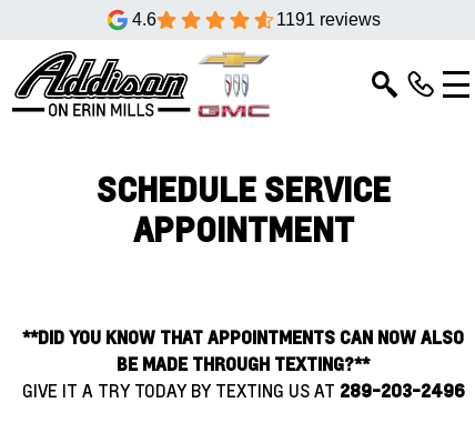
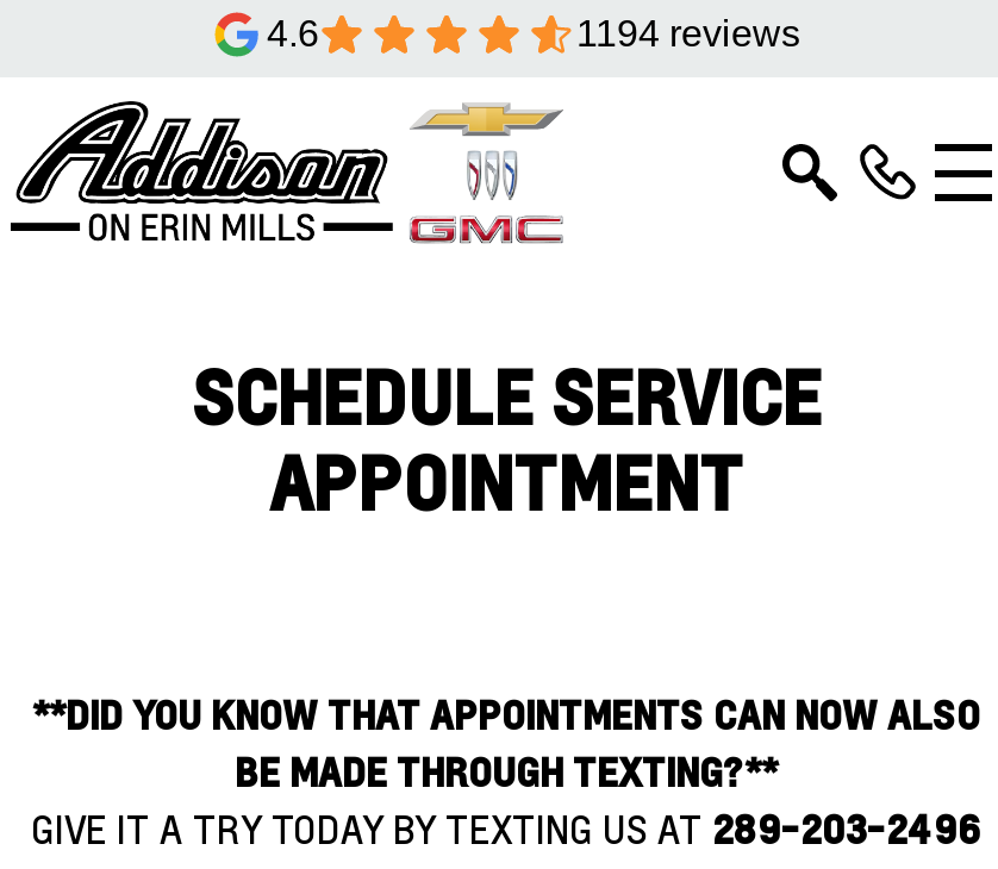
[276,10,380,29] 1191 reviews -> [576,13,800,54] 1194 reviews

